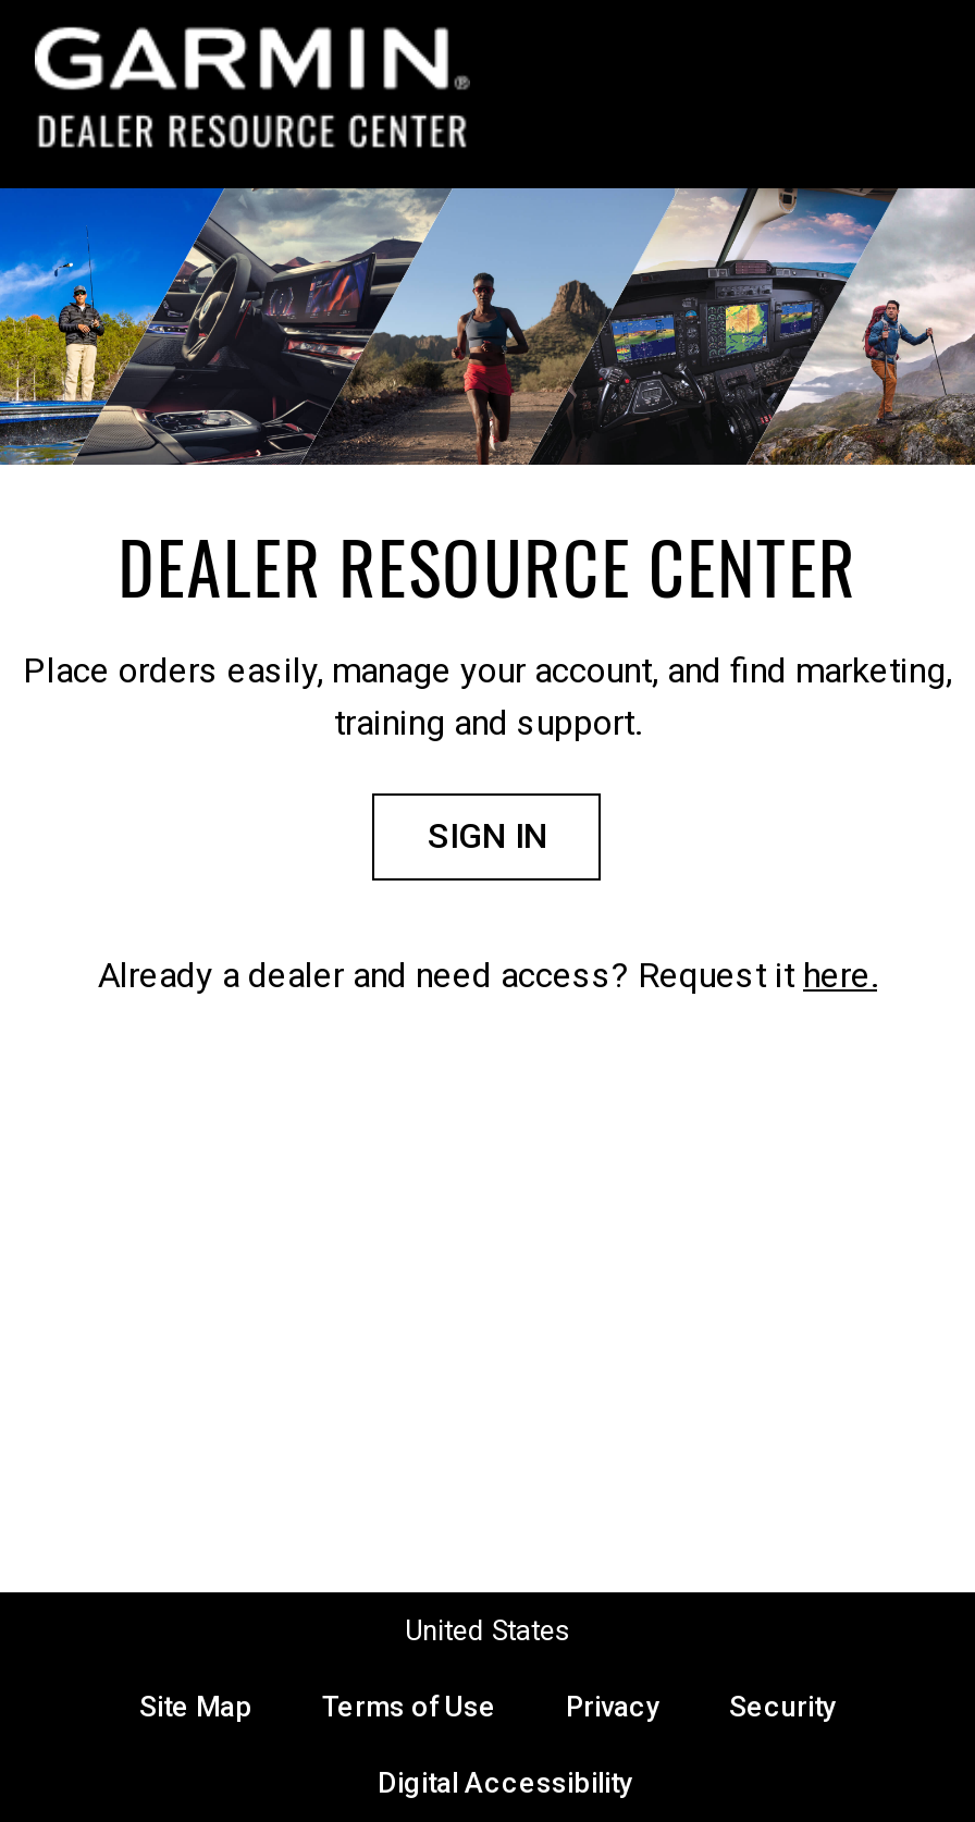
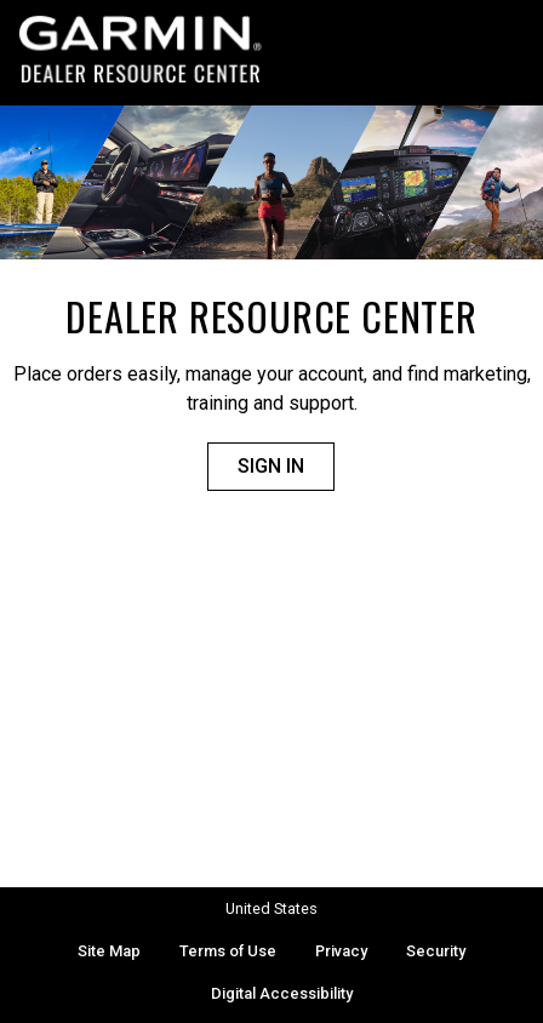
[98,955,877,997] Already a dealer and need access? Request it here. -> none

